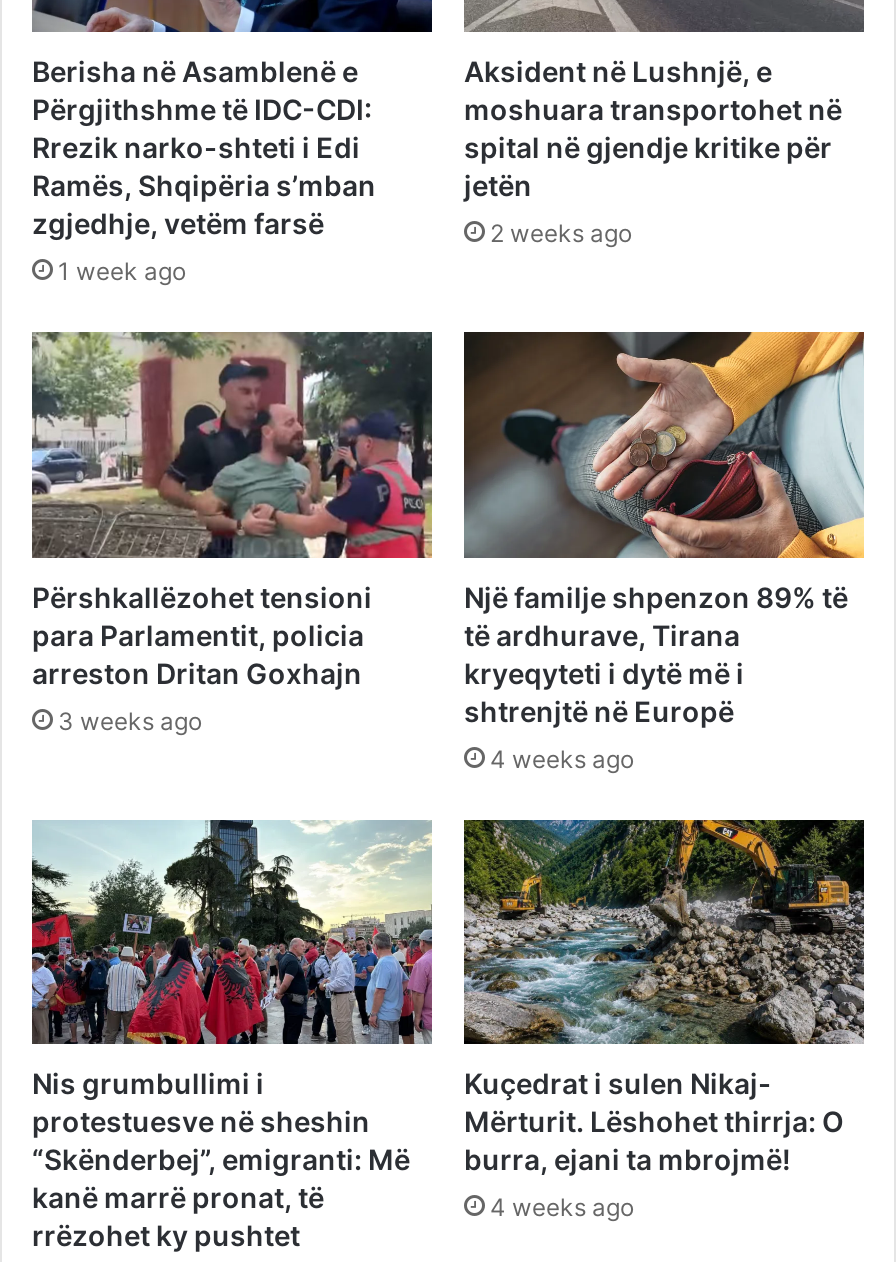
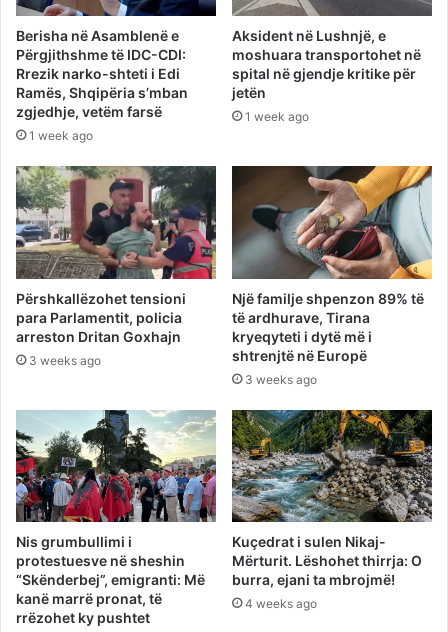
[490,217,632,247] 2 weeks ago -> [245,109,309,124] 1 week ago
[490,743,634,773] 4 weeks ago -> [245,371,317,386] 3 weeks ago

